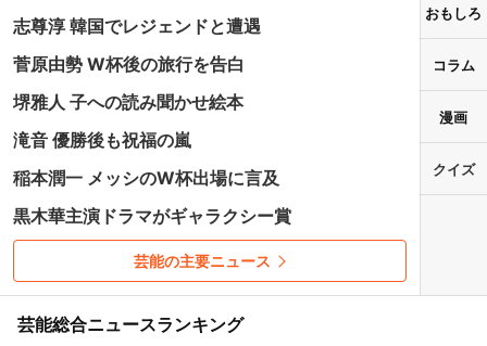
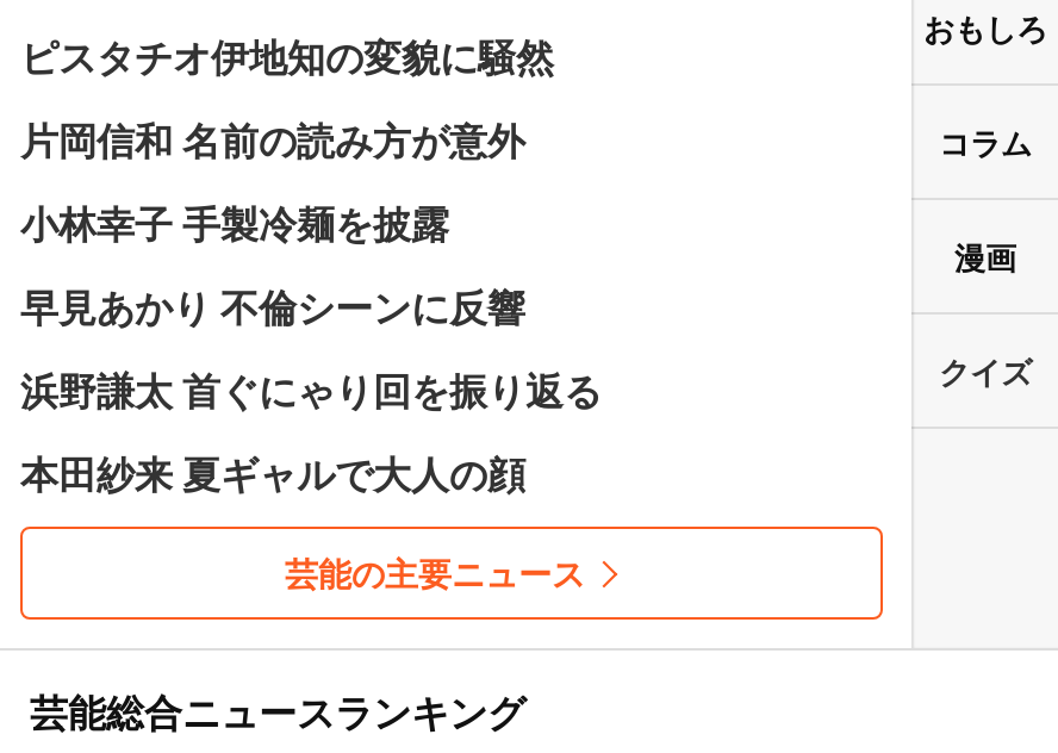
[13,15,261,37] 志尊淳 韓国でレジェンドと遭遇 -> [20,33,554,81] ピスタチオ伊地知の変貌に騒然
[13,53,245,75] 菅原由勢 W杯後の旅行を告白 -> [20,117,525,164] 片岡信和 名前の読み方が意外
[13,91,243,113] 堺雅人 子への読み聞かせ絵本 -> [20,200,449,248] 小林幸子 手製冷麺を披露
[13,129,191,151] 滝音 優勝後も祝福の嵐 -> [20,284,525,331] 早見あかり 不倫シーンに反響
[13,167,279,189] 稲本潤一 メッシのW杯出場に言及 -> [20,367,602,415] 浜野謙太 首ぐにゃり回を振り返る
[13,205,291,227] 黒木華主演ドラマがギャラクシー賞 -> [20,450,525,498] 本田紗来 夏ギャルで大人の顔

